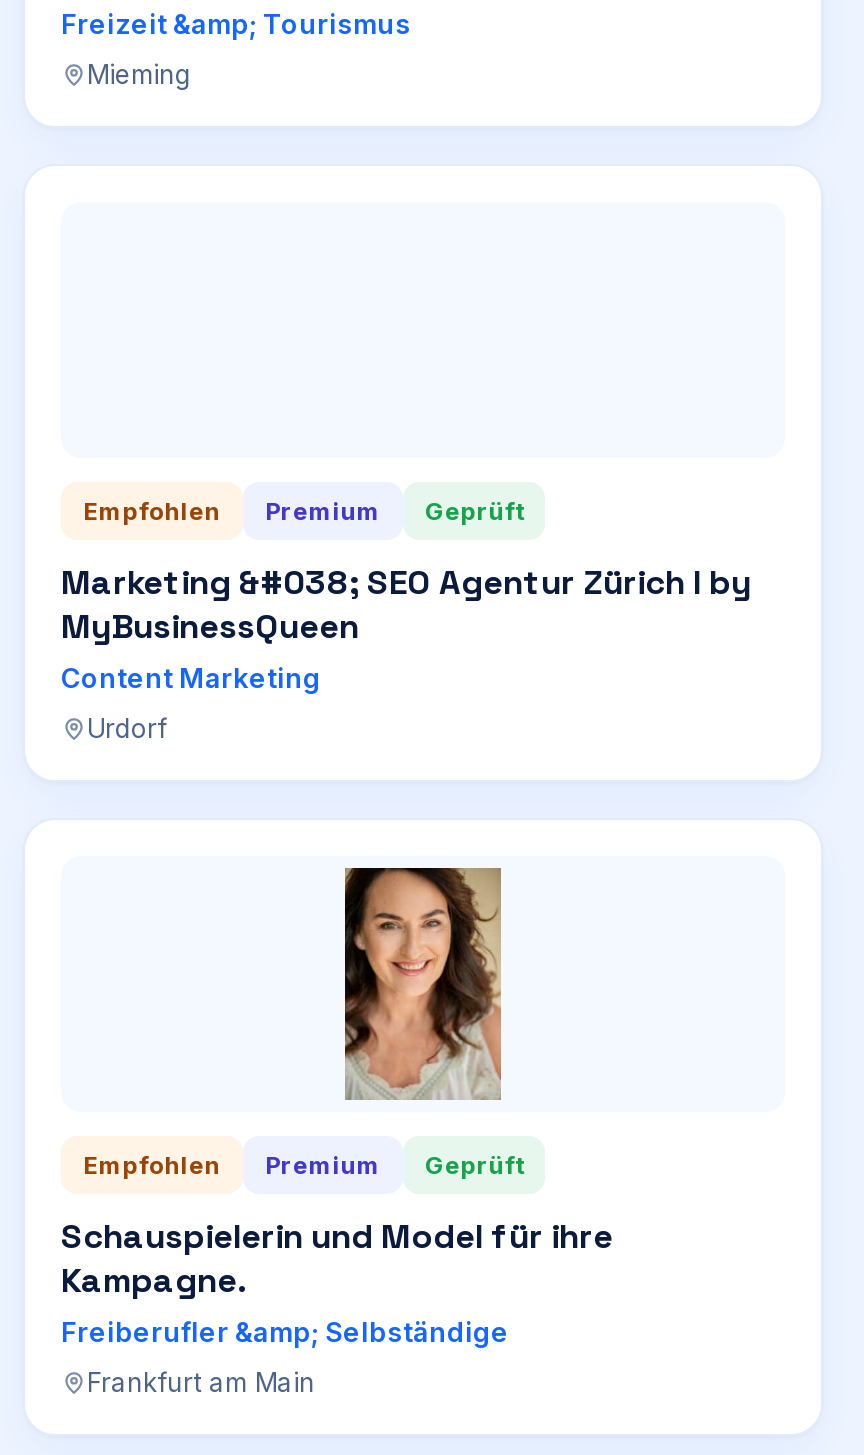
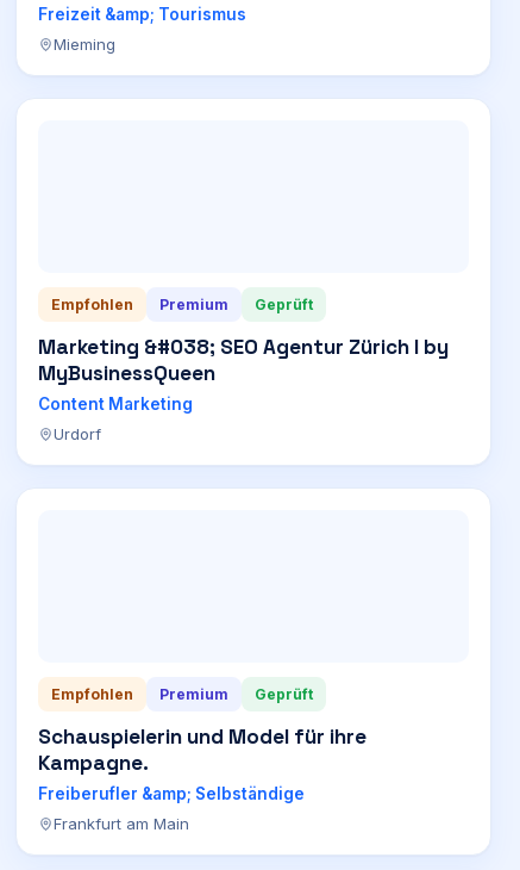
[343,866,503,1102] [image] -> none

